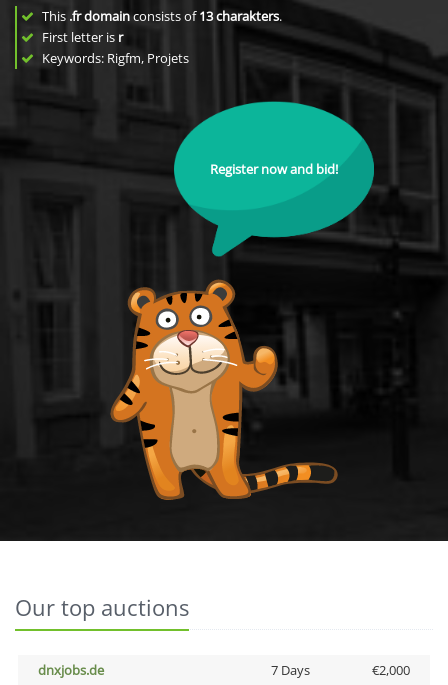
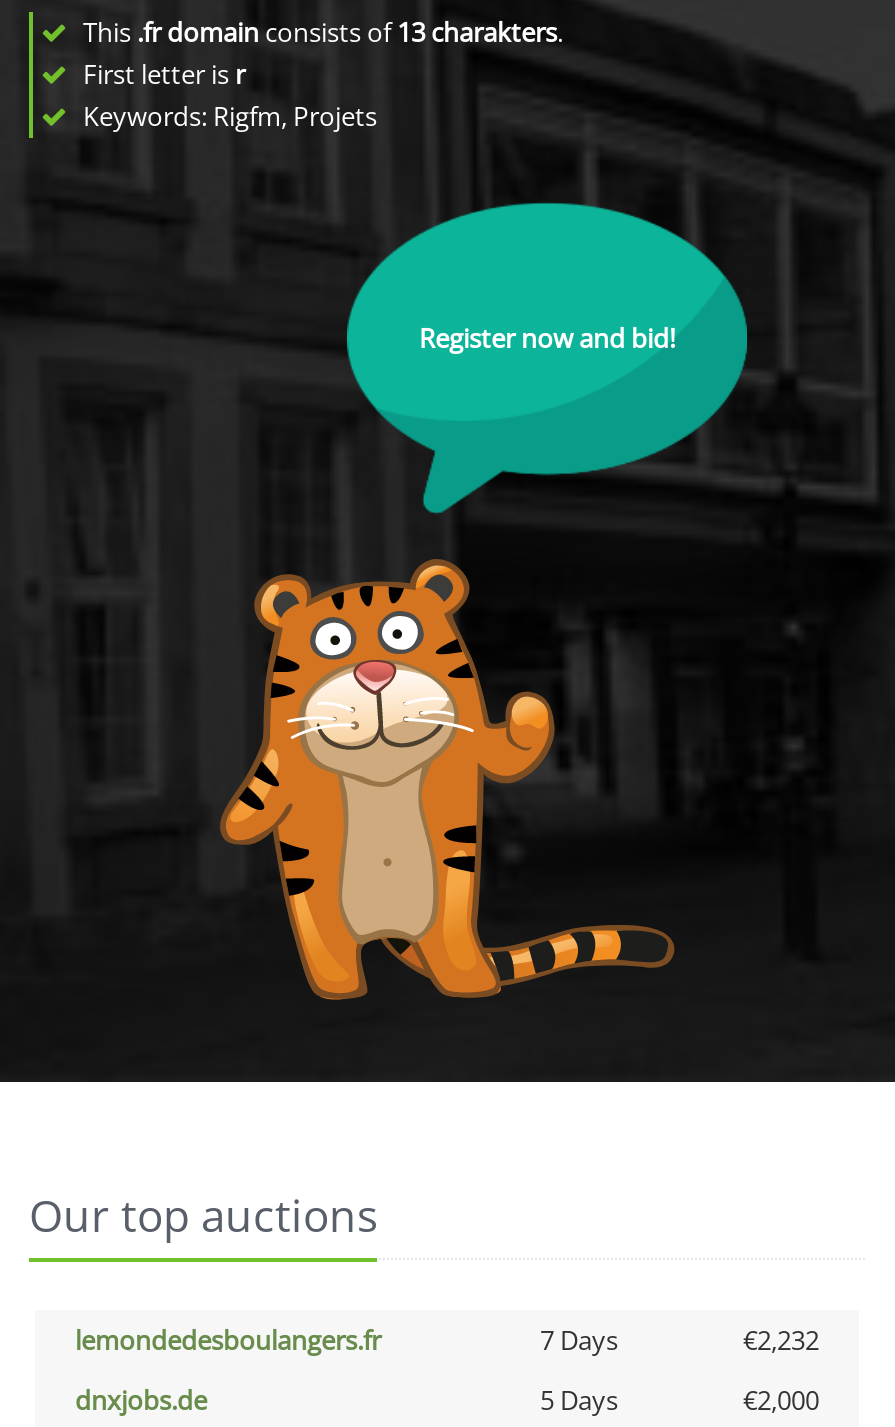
none -> [75,1322,819,1358] lemondedesboulangers.fr | 7 Days | €2,232
[270,661,309,679] 7 Days -> [540,1382,618,1418] 5 Days

